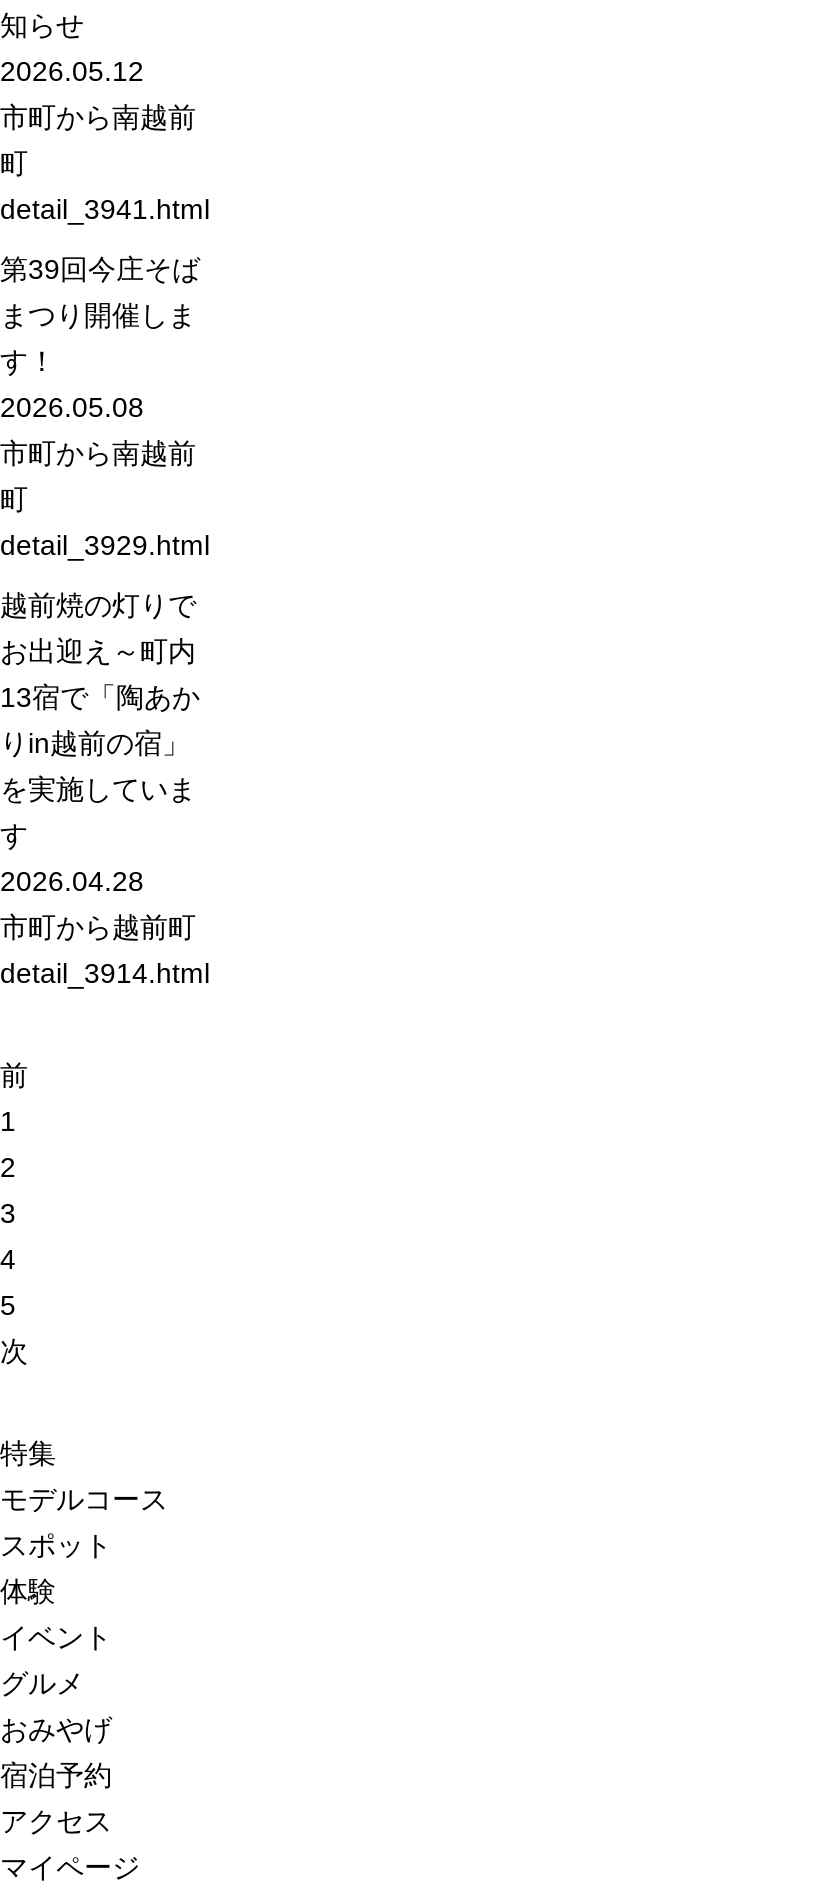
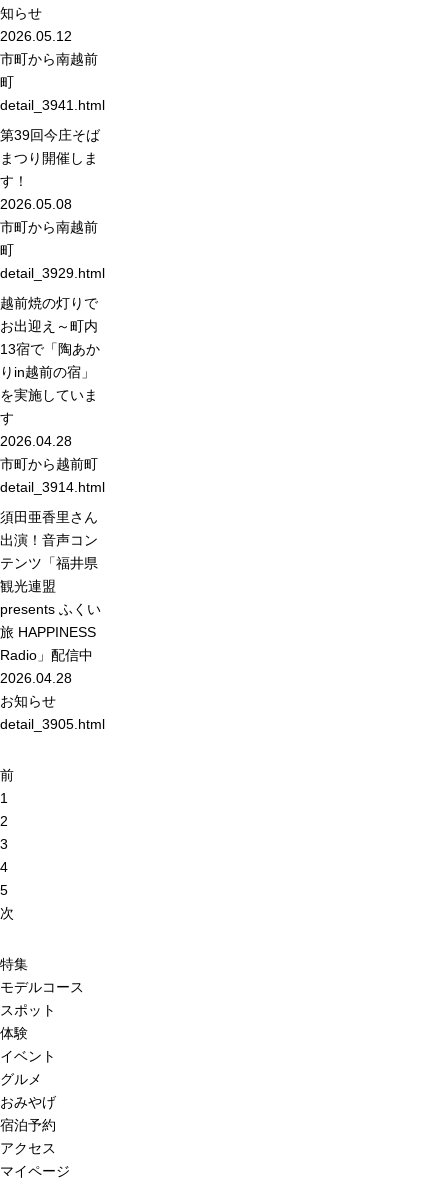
none -> [0,509,105,732] 須田亜香里さん | 出演！音声コン | テンツ「福井県 | 観光連盟 | presents ふくい | 旅 HAPPINESS | Radio」配信中 | 2026.04.28 | お知らせ | detail_3905.html

